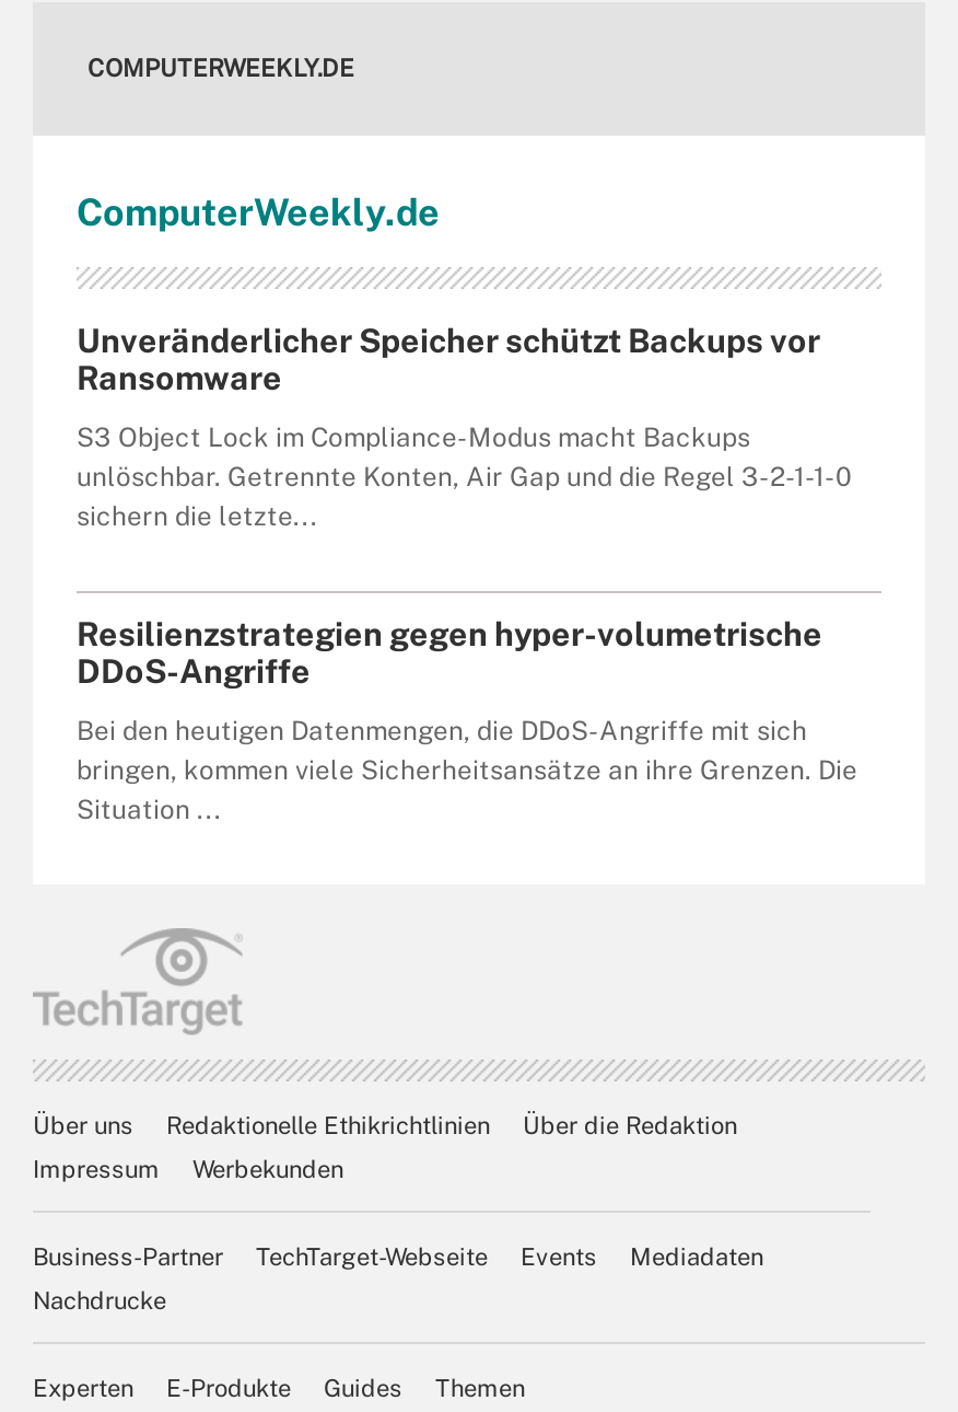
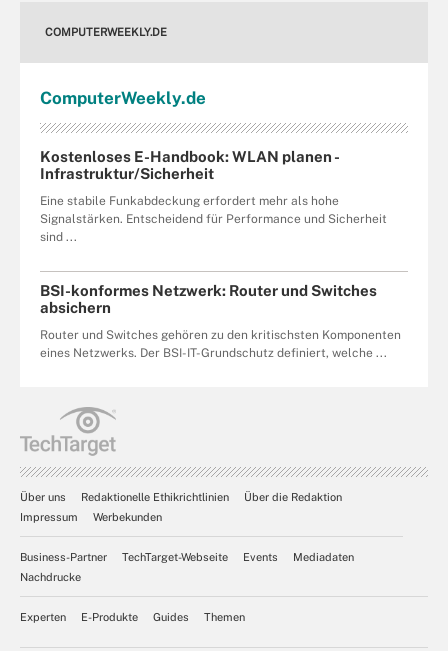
[77,321,820,395] Unveränderlicher Speicher schützt Backups vor | Ransomware -> [40,147,339,181] Kostenloses E-Handbook: WLAN planen - | Infrastruktur/Sicherheit
[77,421,851,531] S3 Object Lock im Compliance-Modus macht Backups | unlöschbar. Getrennte Konten, Air Gap und die Regel 3-2-1-1-0 | sichern die letzte... -> [40,193,387,243] Eine stabile Funkabdeckung erfordert mehr als hohe | Signalstärken. Entscheidend für Performance und Sicherheit | sind ...
[77,614,822,688] Resilienzstrategien gegen hyper-volumetrische | DDoS-Angriffe -> [40,281,377,315] BSI-konformes Netzwerk: Router und Switches | absichern
[77,715,857,824] Bei den heutigen Datenmengen, die DDoS-Angriffe mit sich | bringen, kommen viele Sicherheitsansätze an ihre Grenzen. Die | Situation ... -> [40,327,401,359] Router und Switches gehören zu den kritischsten Komponenten | eines Netzwerks. Der BSI-IT-Grundschutz definiert, welche ...

